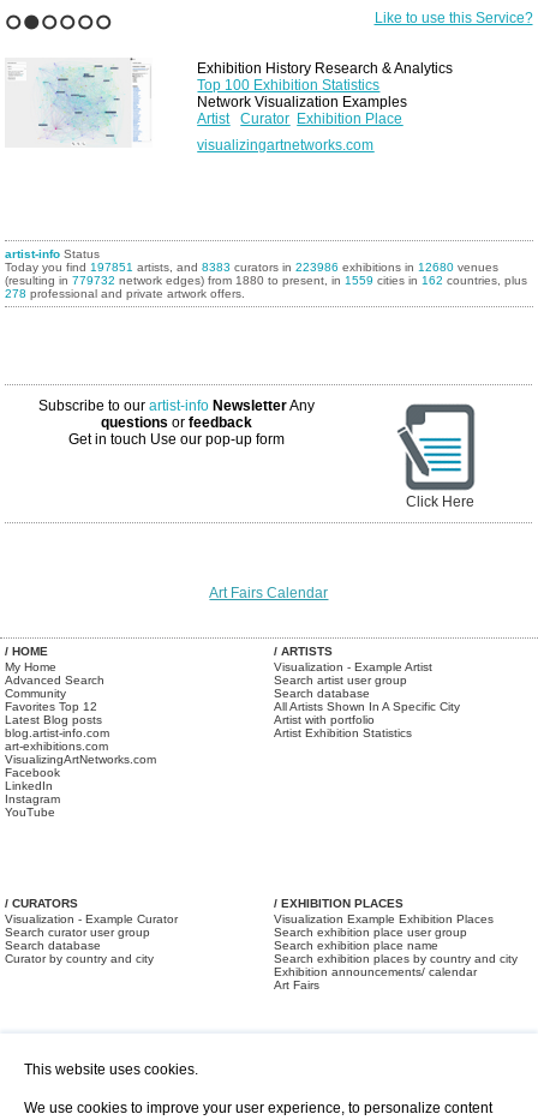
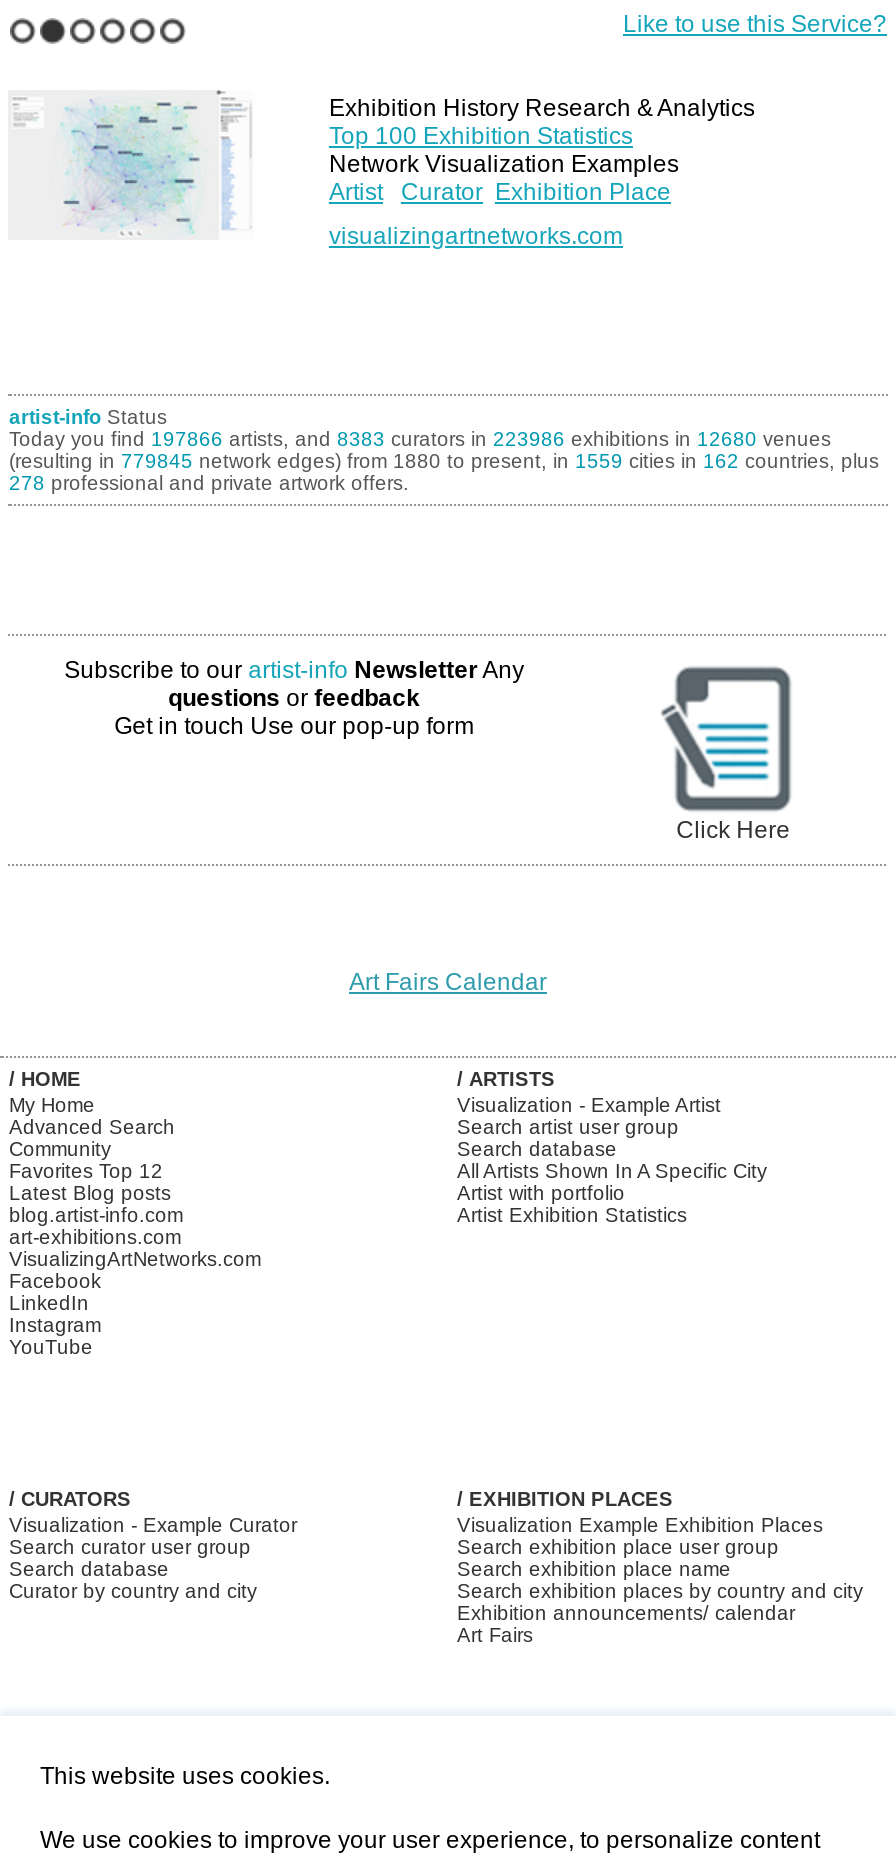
[5,260,499,274] Today you find 197851 artists, and 8383 curators in 223986 exhibitions in 12680 venues -> [9,428,831,450] Today you find 197866 artists, and 8383 curators in 223986 exhibitions in 12680 venues
[5,274,528,287] (resulting in 779732 network edges) from 1880 to present, in 1559 cities in 162 countries, plus -> [9,450,879,472] (resulting in 779845 network edges) from 1880 to present, in 1559 cities in 162 countries, plus

